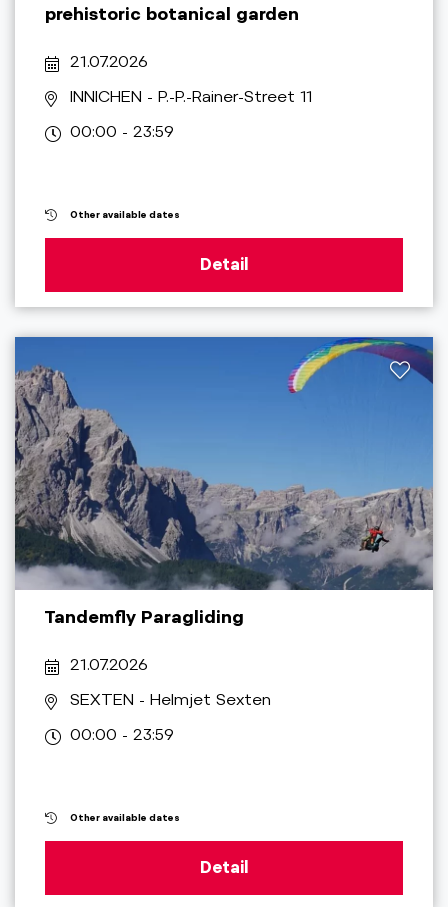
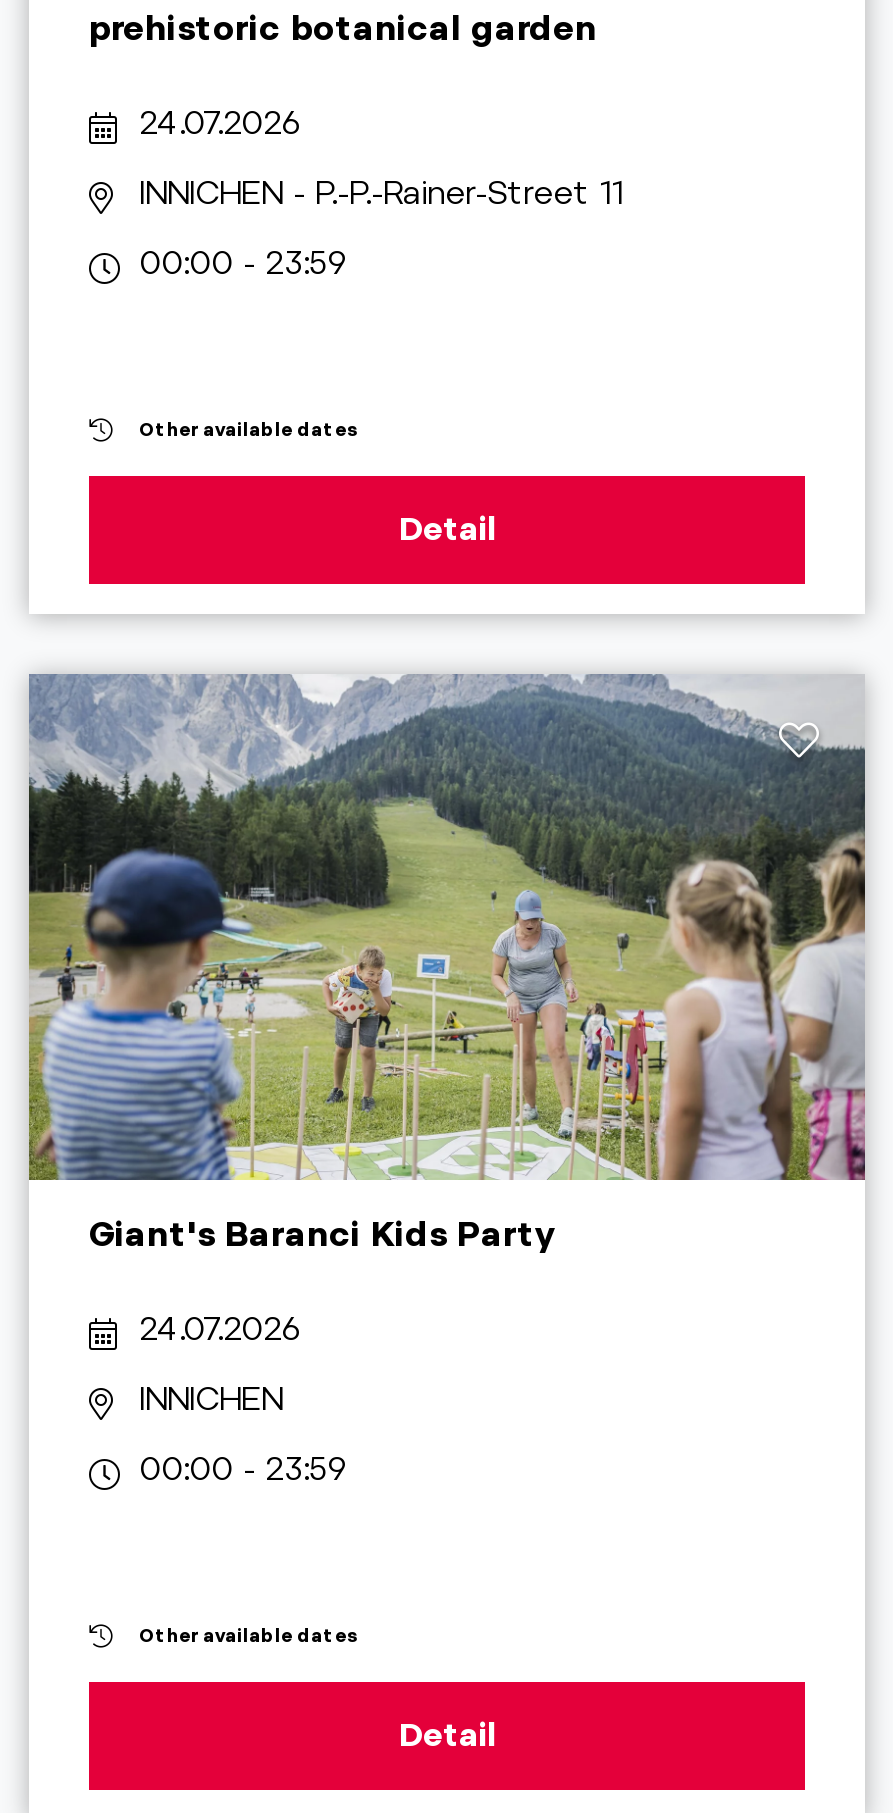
[70,52,148,71] 21.07.2026 -> [139,103,301,141] 24.07.2026
[14,336,434,627] [image] | Tandemfly Paragliding -> [27,674,867,1253] [image] | Giant's Baranci Kids Party
[70,655,148,674] 21.07.2026 -> [139,1309,301,1347] 24.07.2026
[70,690,271,709] SEXTEN - Helmjet Sexten -> [139,1379,283,1417] INNICHEN

